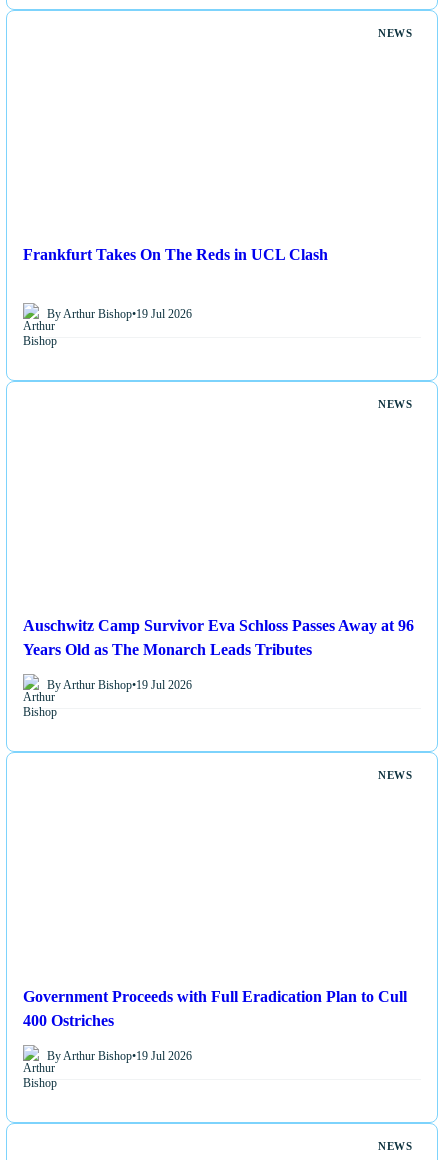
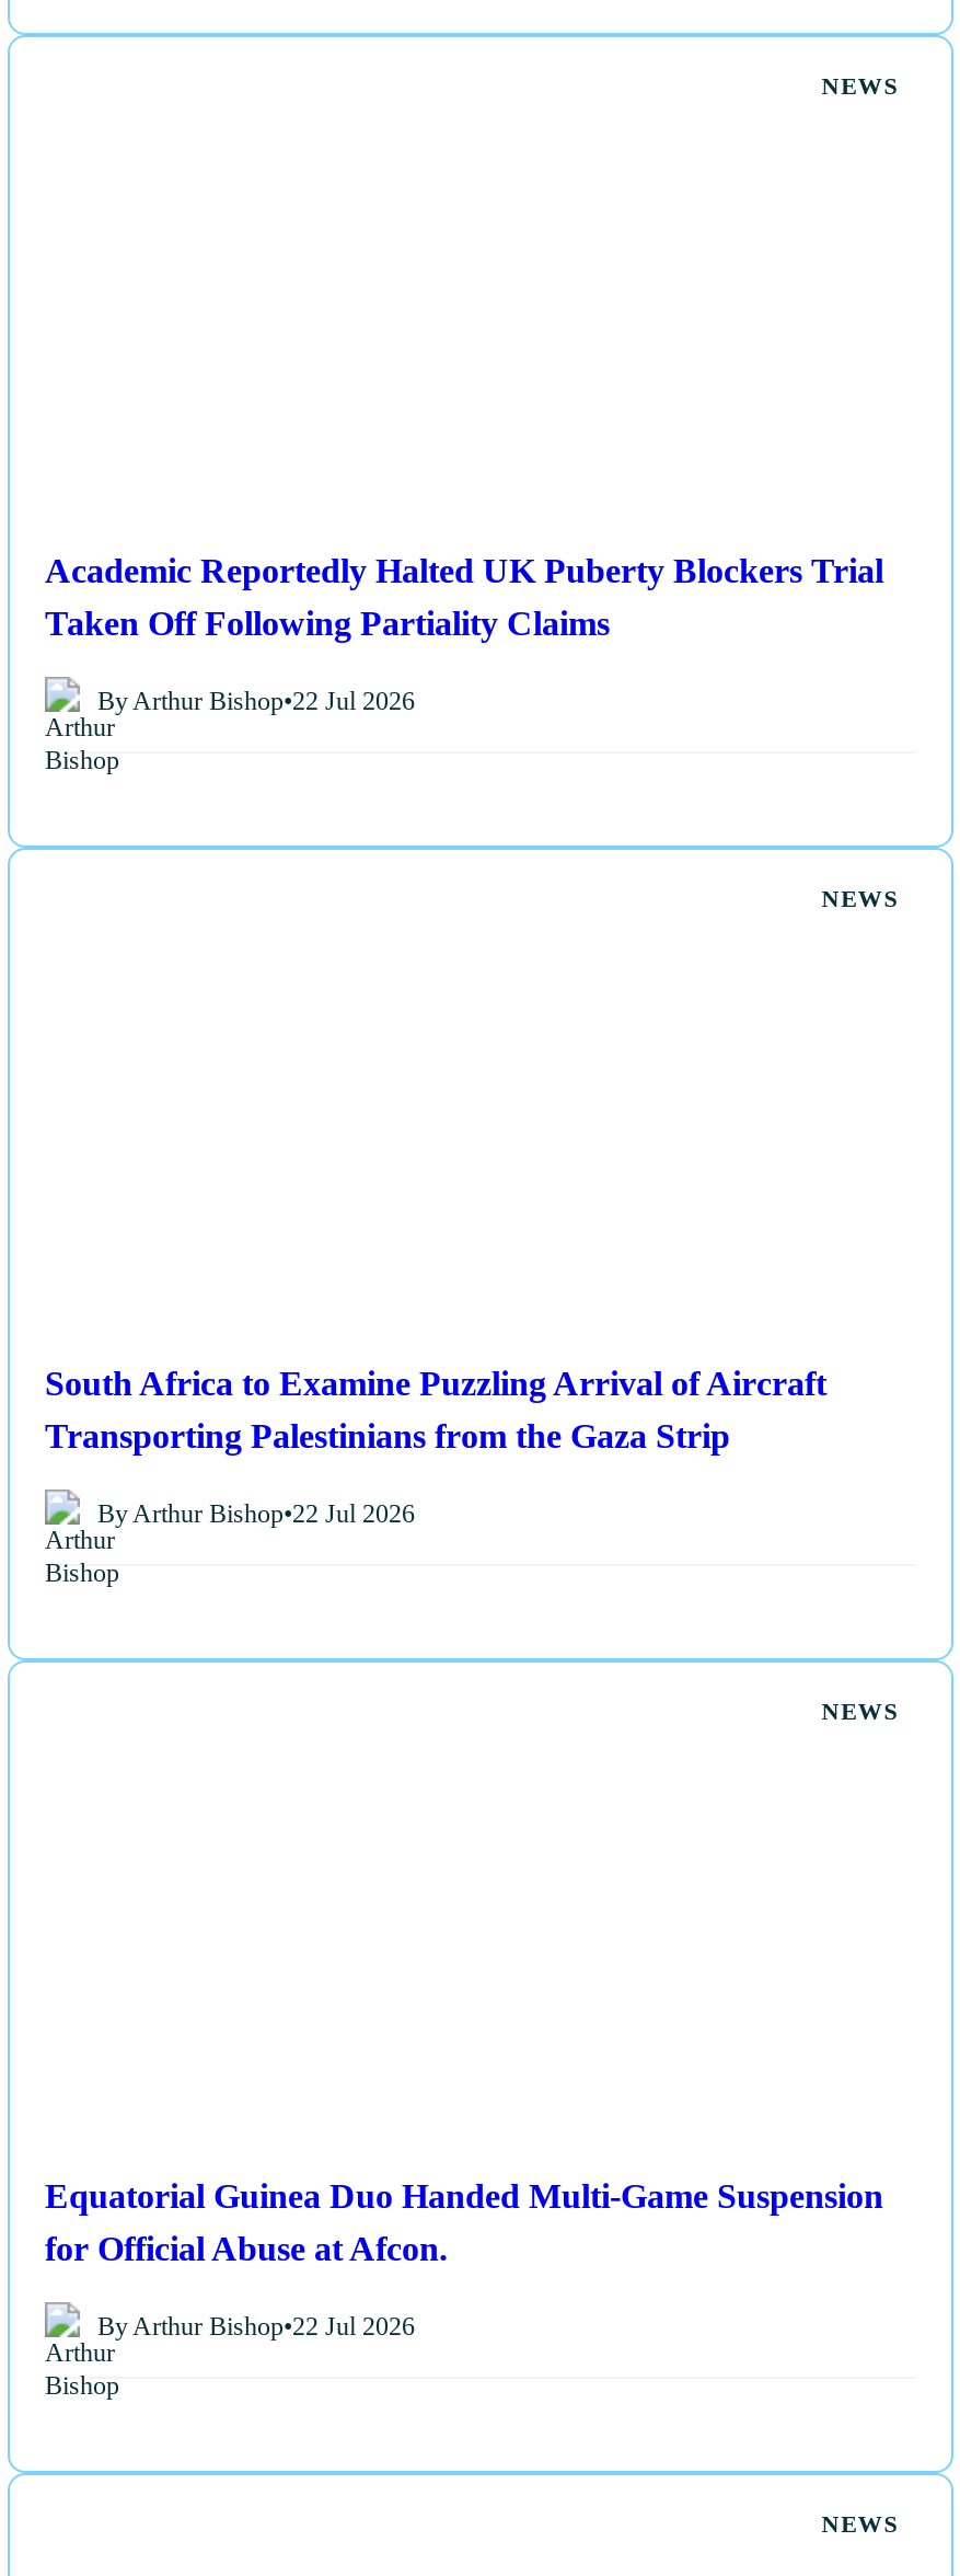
[23,245,328,262] Frankfurt Takes On The Reds in UCL Clash -> [45,551,883,641] Academic Reportedly Halted UK Puberty Blockers Trial | Taken Off Following Partiality Claims
[47,307,192,321] By Arthur Bishop•19 Jul 2026 -> [97,686,415,716] By Arthur Bishop•22 Jul 2026
[23,616,414,657] Auschwitz Camp Survivor Eva Schloss Passes Away at 96 | Years Old as The Monarch Leads Tributes -> [45,1364,826,1453] South Africa to Examine Puzzling Arrival of Aircraft | Transporting Palestinians from the Gaza Strip
[47,678,192,692] By Arthur Bishop•19 Jul 2026 -> [97,1498,415,1529] By Arthur Bishop•22 Jul 2026
[23,987,407,1028] Government Proceeds with Full Eradication Plan to Cull | 400 Ostriches -> [45,2176,883,2266] Equatorial Guinea Duo Handed Multi-Game Suspension | for Official Abuse at Afcon.
[47,1049,192,1063] By Arthur Bishop•19 Jul 2026 -> [97,2311,415,2342] By Arthur Bishop•22 Jul 2026

